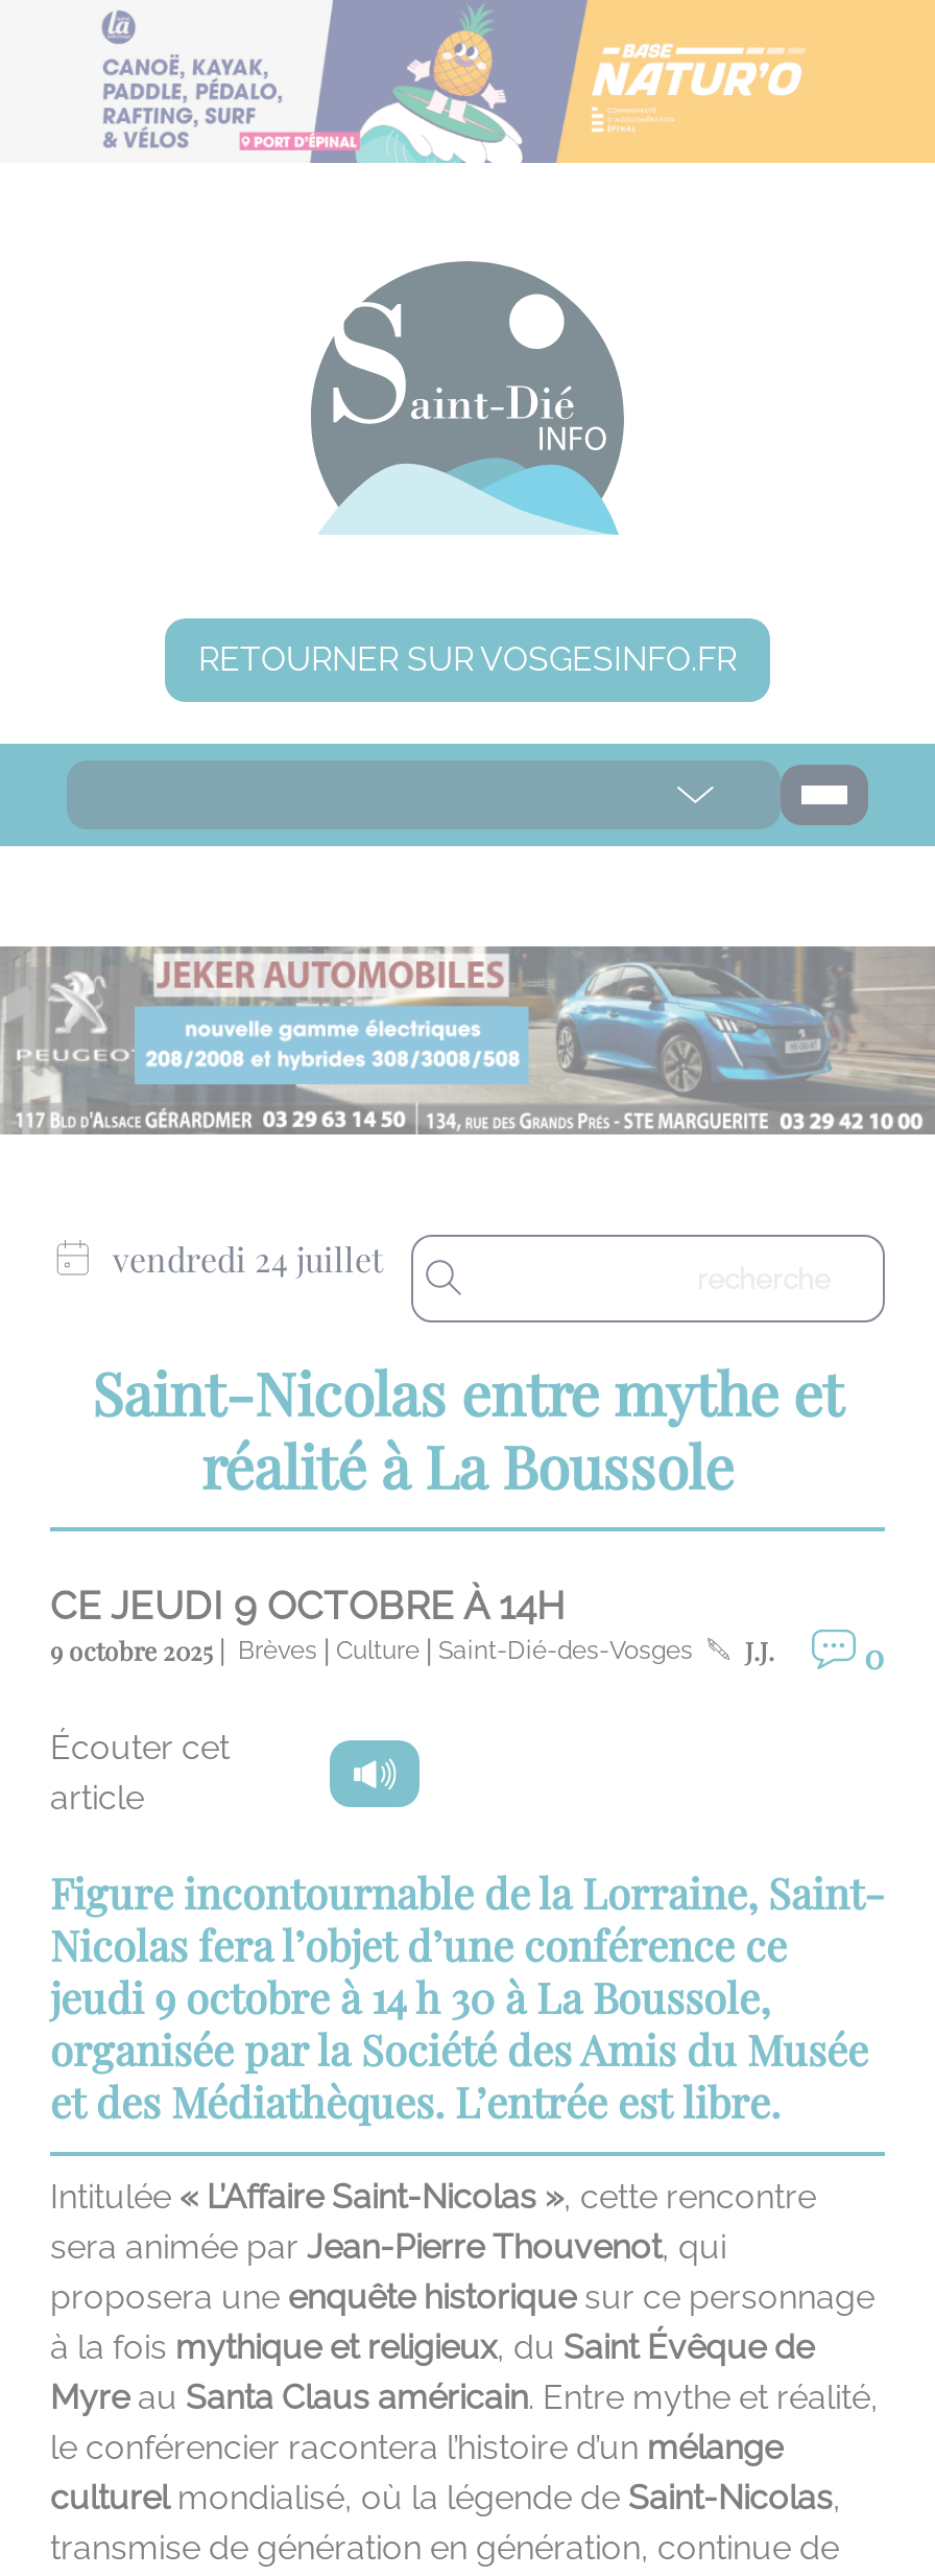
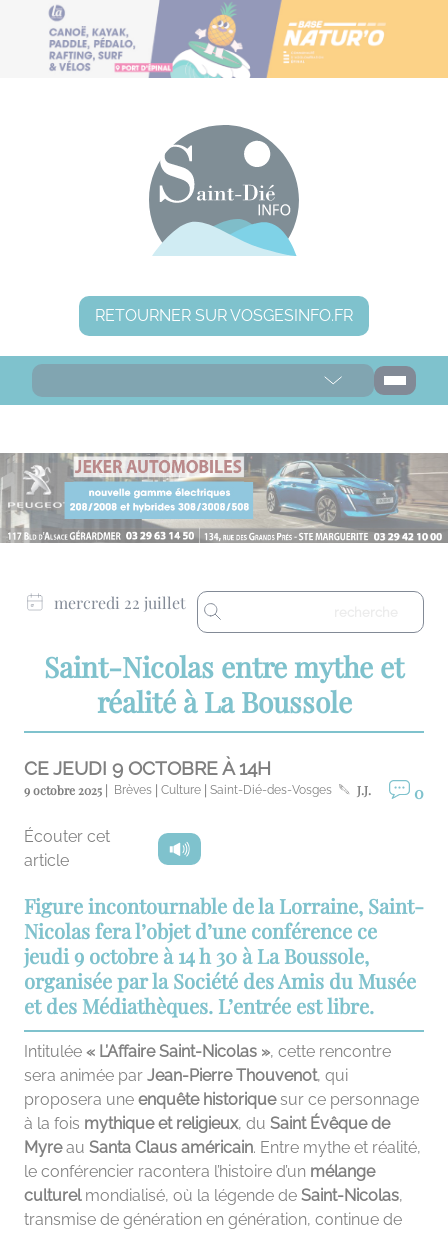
[113,1236,384,1280] vendredi 24 juillet -> [54,592,186,613] mercredi 22 juillet

